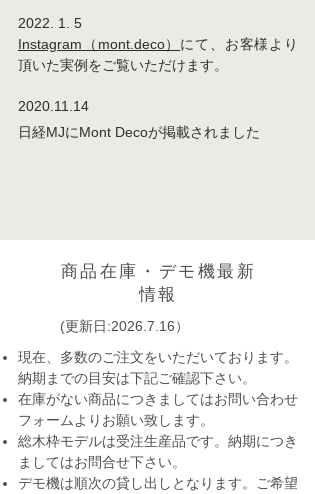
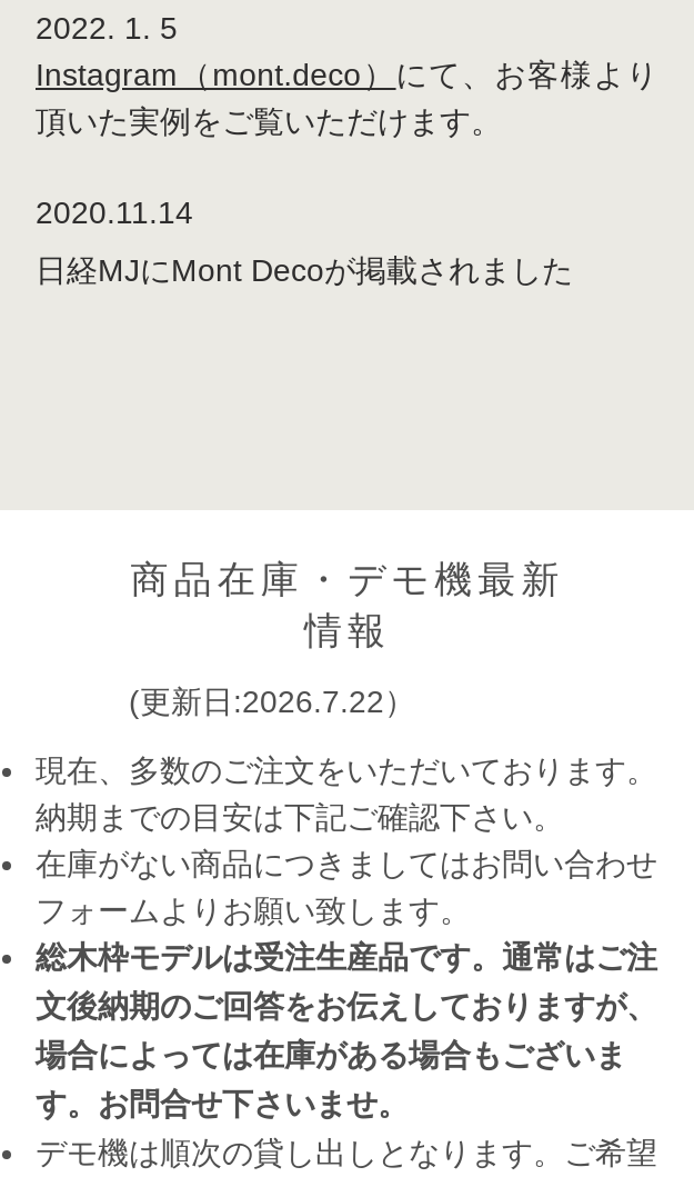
[60,318,189,334] (更新日: 2026.7.16） -> [129,684,415,719] (更新日: 2026.7.22）
[18,433,298,470] 総木枠モデルは受注生産品です。納期につき | ましてはお問合せ下さい。 -> [36,944,657,1121] 総木枠モデルは受注生産品です。通常はご注 | 文後納期のご回答をお伝えしておりますが、 | 場合によっては在庫がある場合もございま | す。お問合せ下さいませ。

